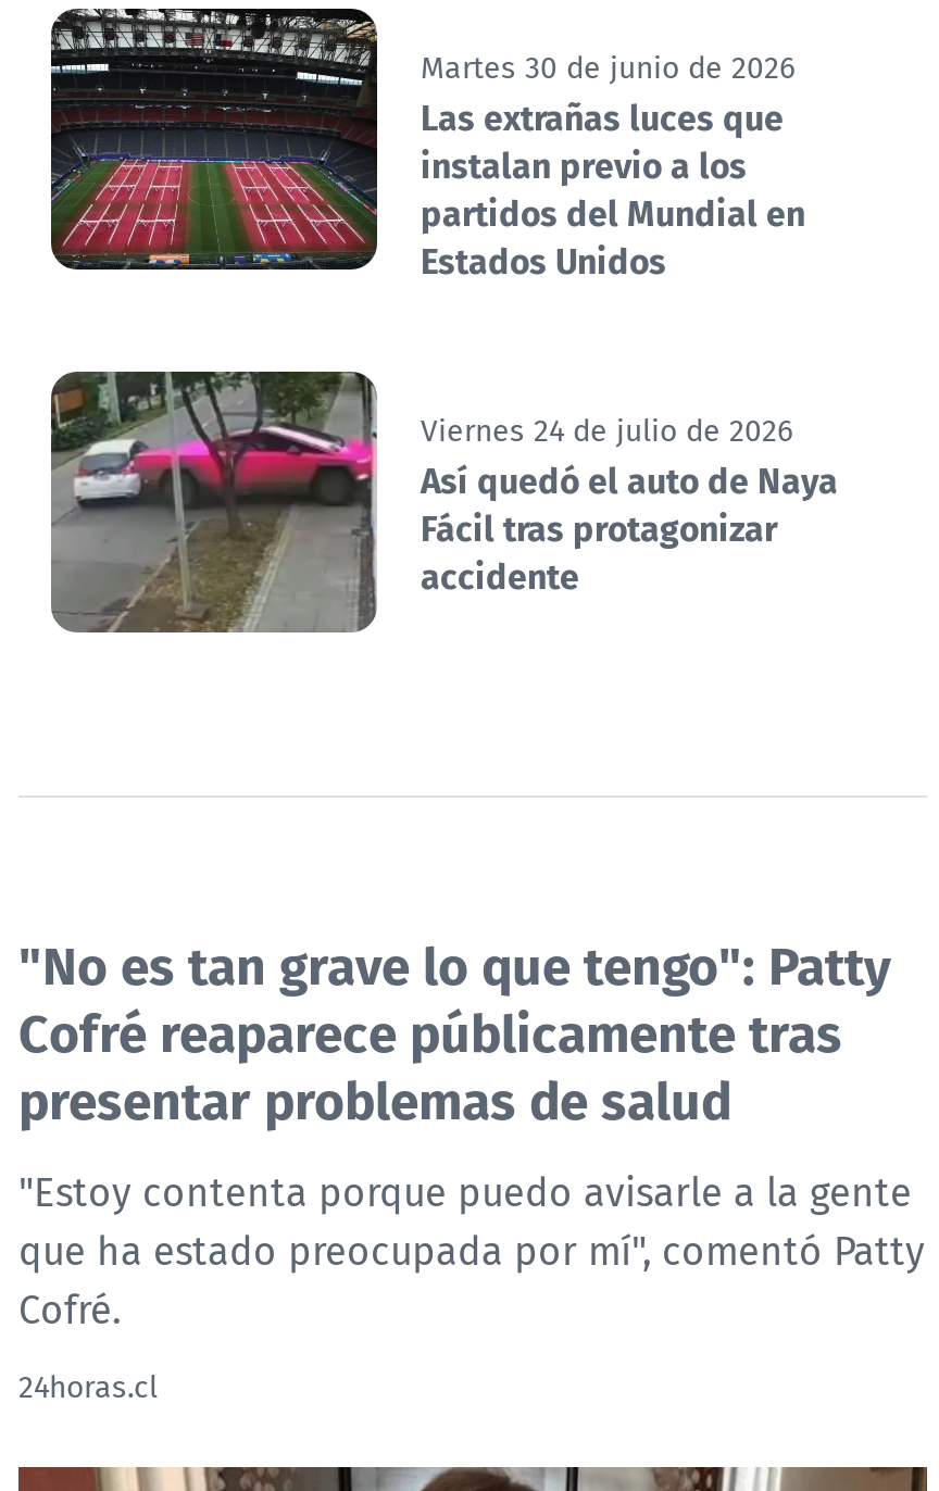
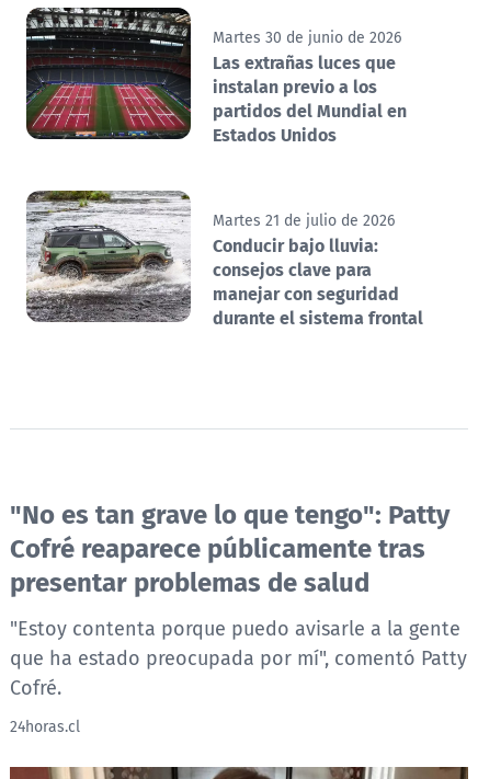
[51,372,838,632] [image] | Viernes 24 de julio de 2026 | Así quedó el auto de Naya | Fácil tras protagonizar | accidente -> [26,190,423,331] [image] | Martes 21 de julio de 2026 | Conducir bajo lluvia: | consejos clave para | manejar con seguridad | durante el sistema frontal

